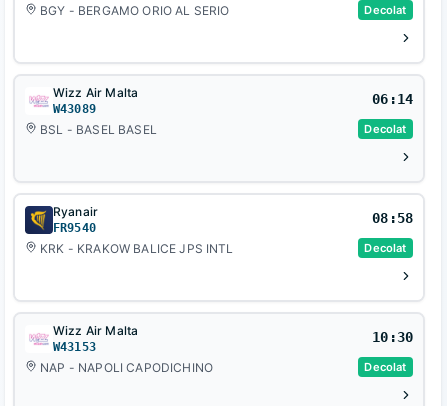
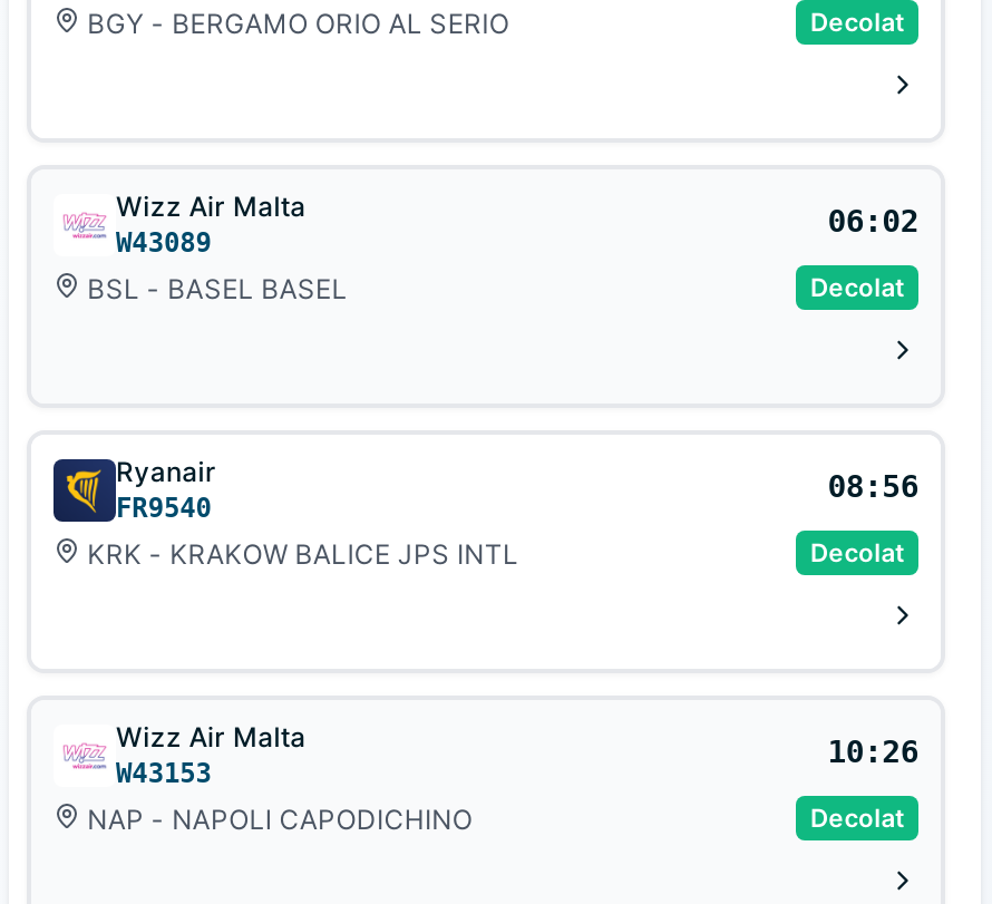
[372,91,413,107] 06:14 -> [827,203,918,239] 06:02
[372,210,413,226] 08:58 -> [827,469,918,504] 08:56
[372,329,413,345] 10:30 -> [827,734,918,770] 10:26

